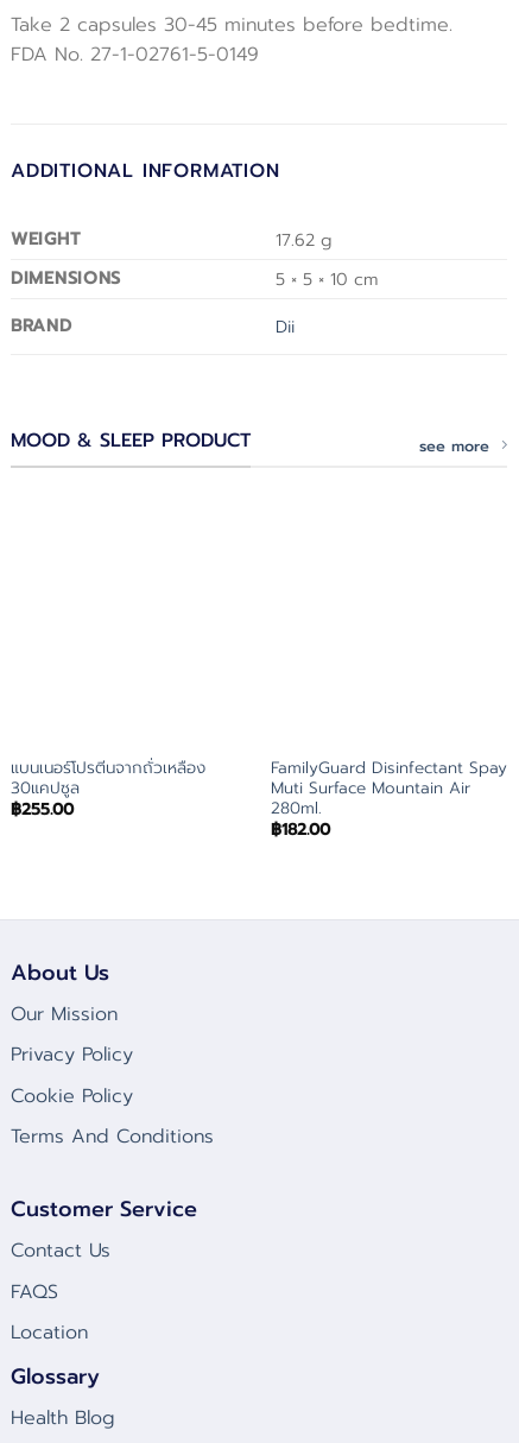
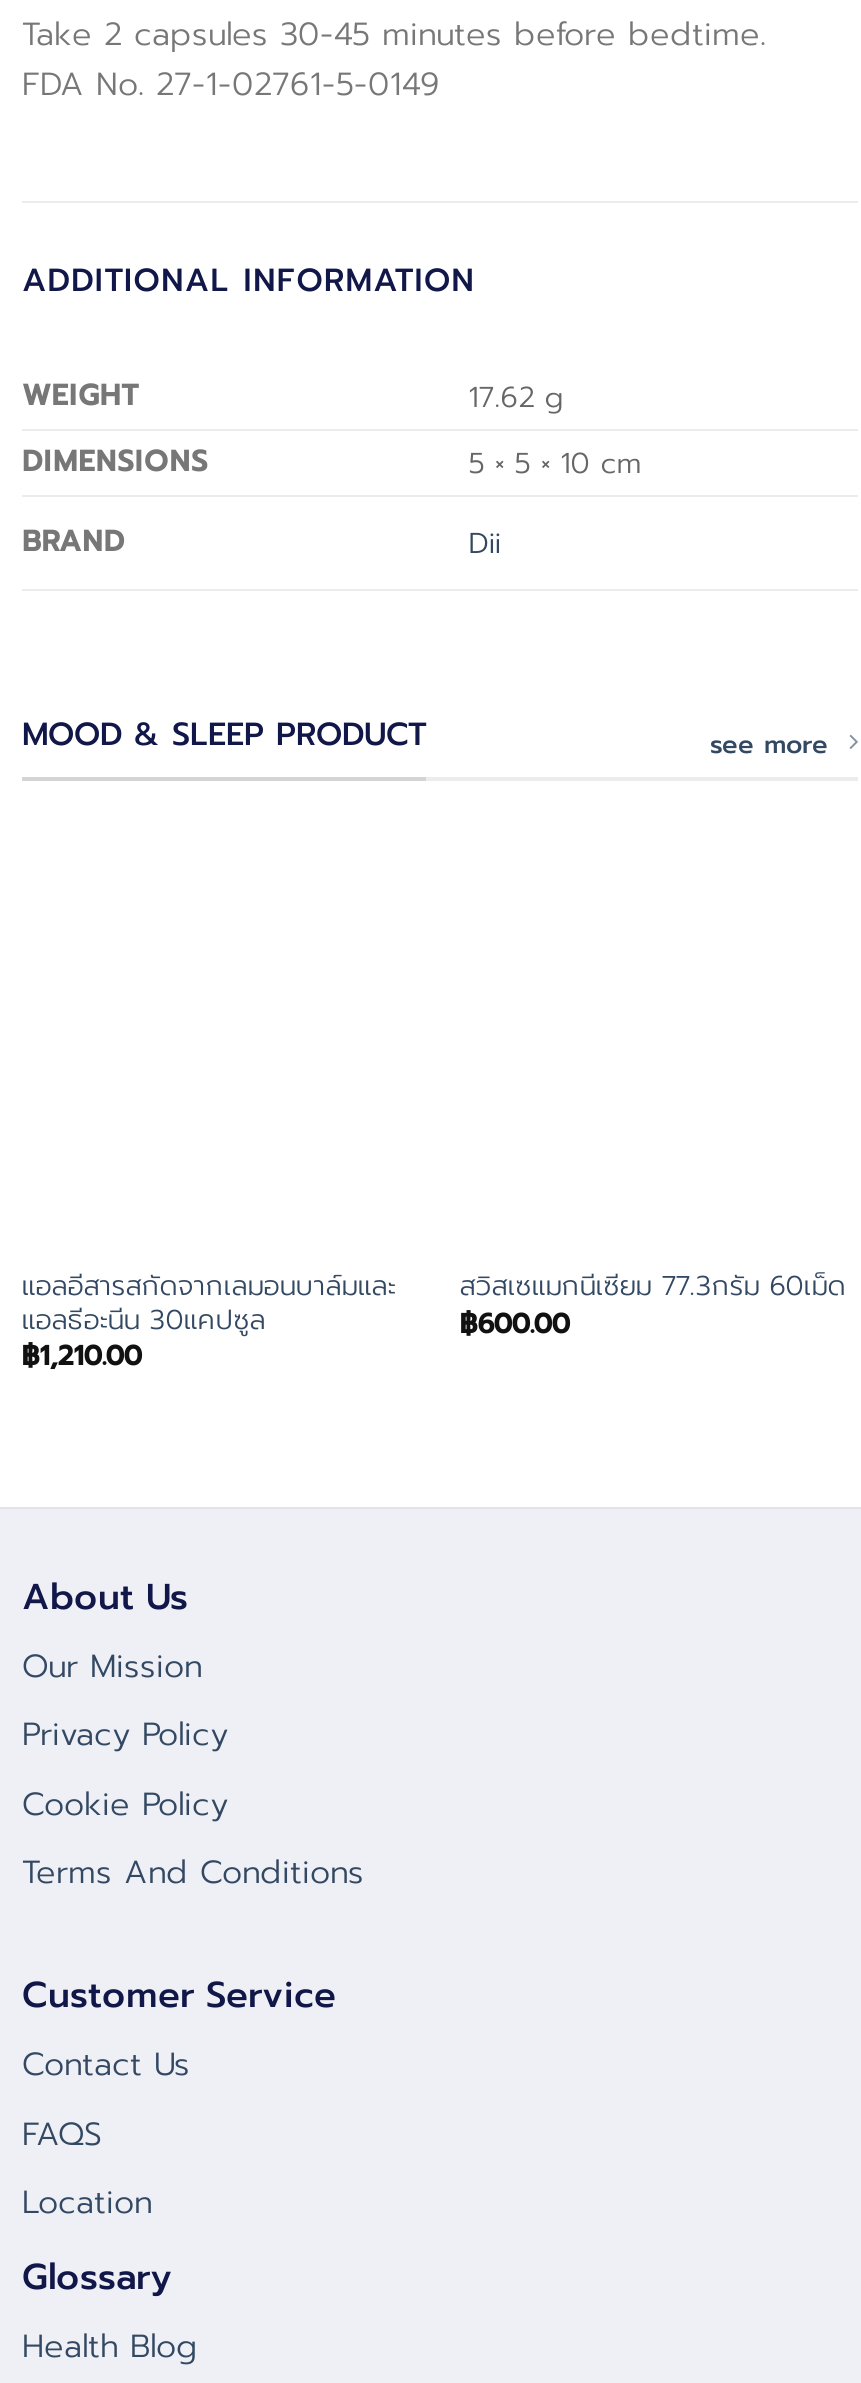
[10,755,205,822] แบนเนอร์โปรตีนจากถั่วเหลือง | 30แคปซูล | ฿255.00 -> [22,1264,396,1377] แอลอีสารสกัดจากเลมอนบาล์มและ | แอลธีอะนีน 30แคปซูล | ฿1,210.00
[271,755,507,842] FamilyGuard Disinfectant Spay | Muti Surface Mountain Air | 280ml. | ฿182.00 -> [460,1265,846,1344] สวิสเซแมกนีเซียม 77.3กรัม 60เม็ด | ฿600.00

